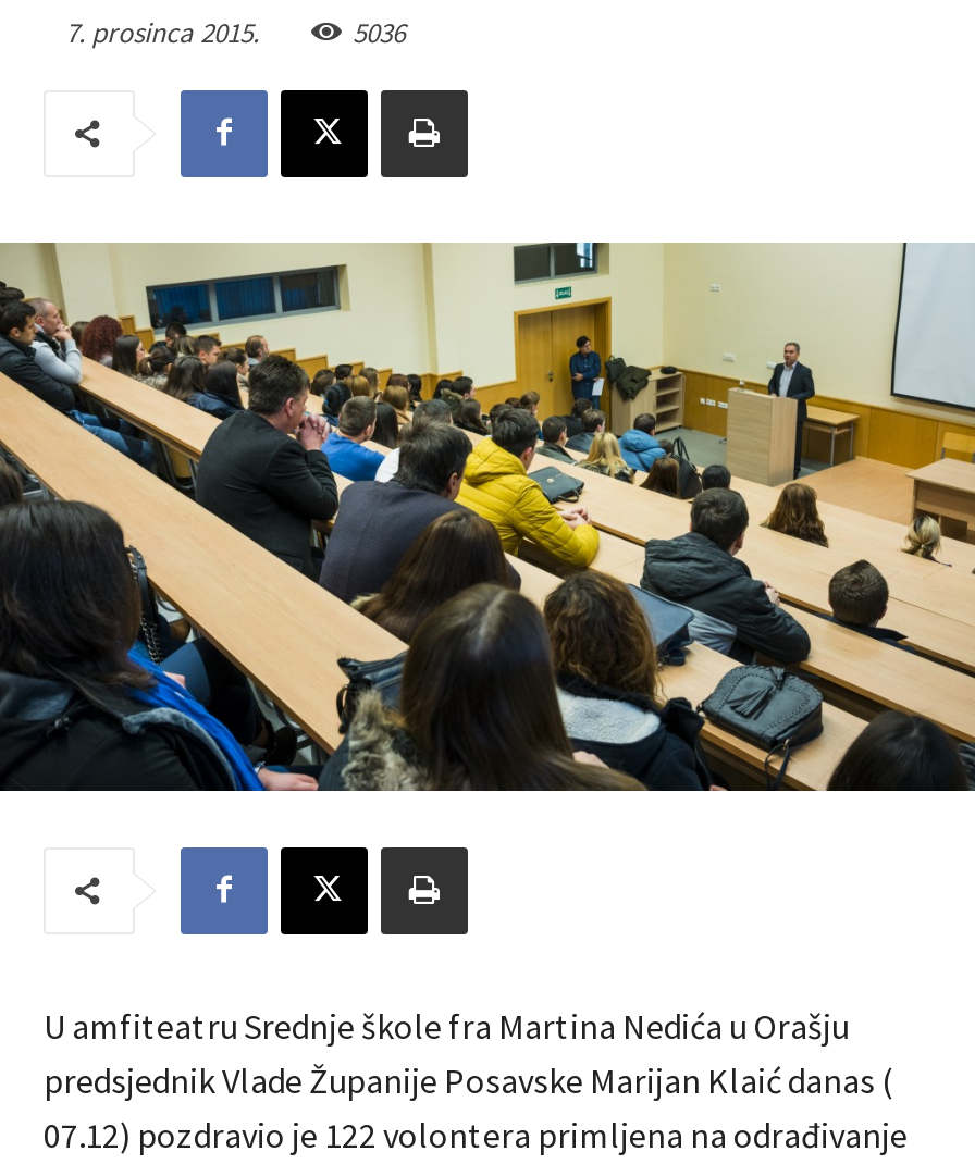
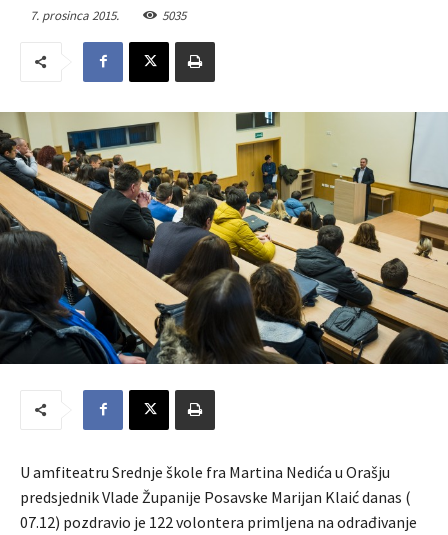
[353,14,405,51] 5036 -> [162,7,186,24] 5035

